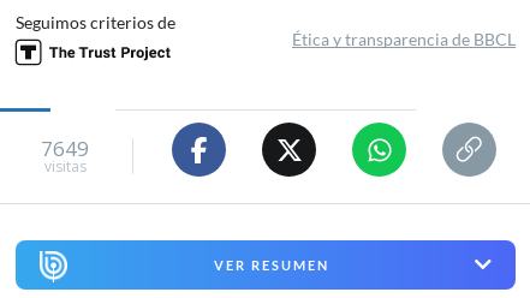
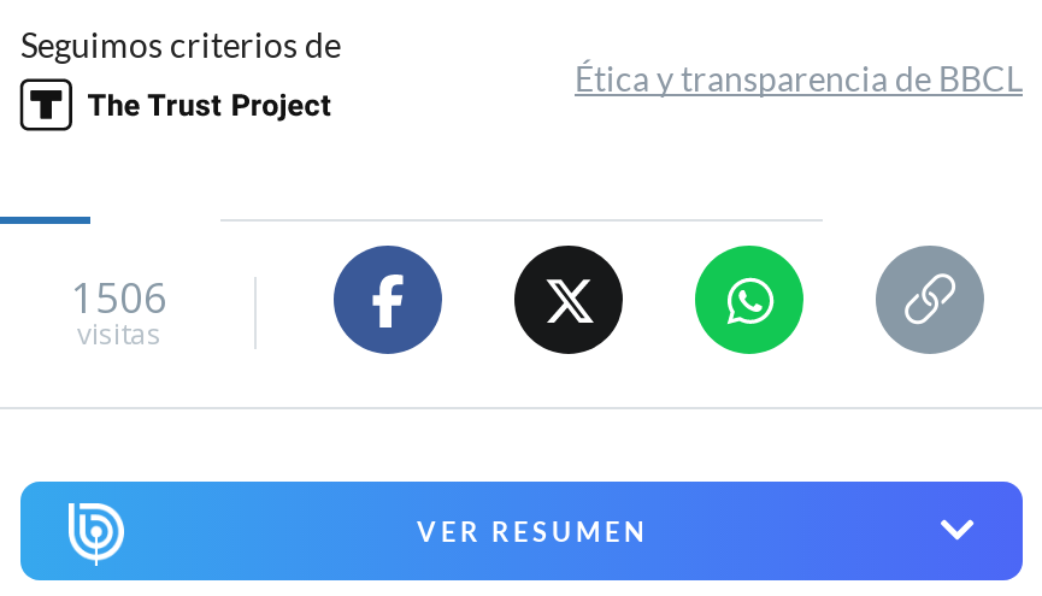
[41,134,89,162] 7649 -> [71,269,167,324] 1506

